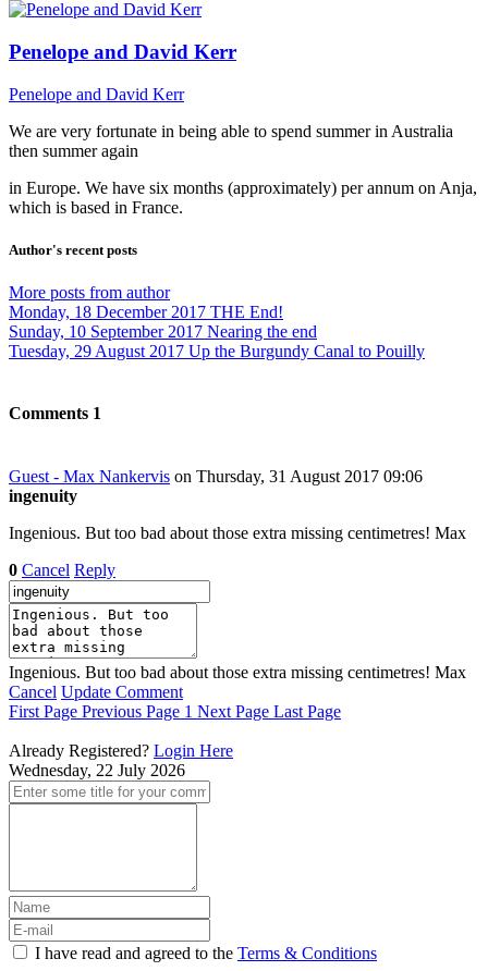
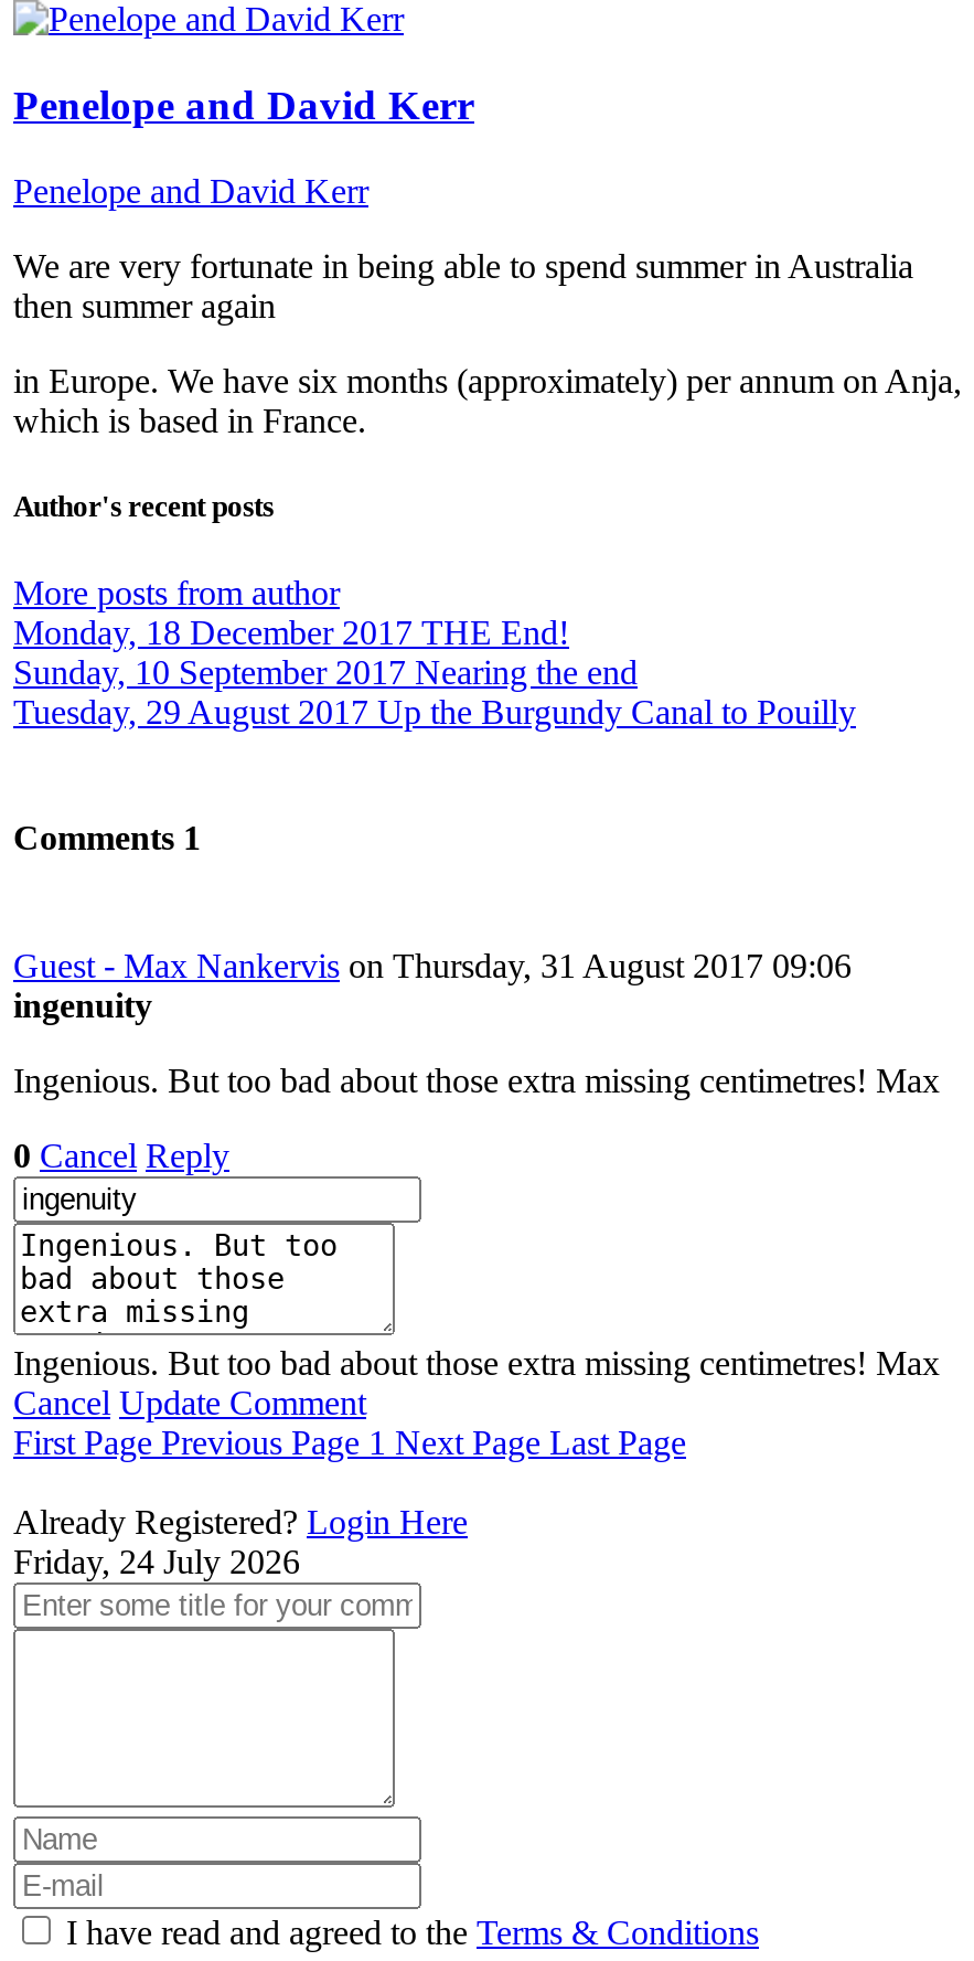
[9,760,185,779] Wednesday, 22 July 2026 -> [13,1542,300,1579] Friday, 24 July 2026

